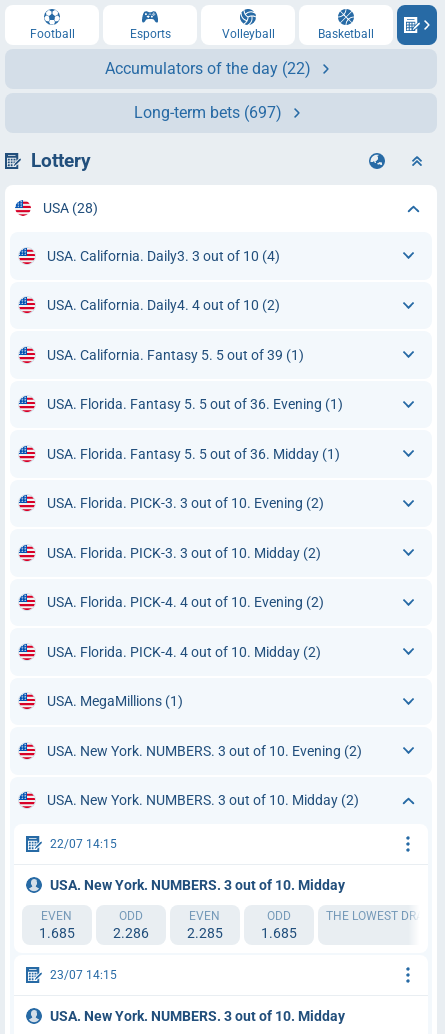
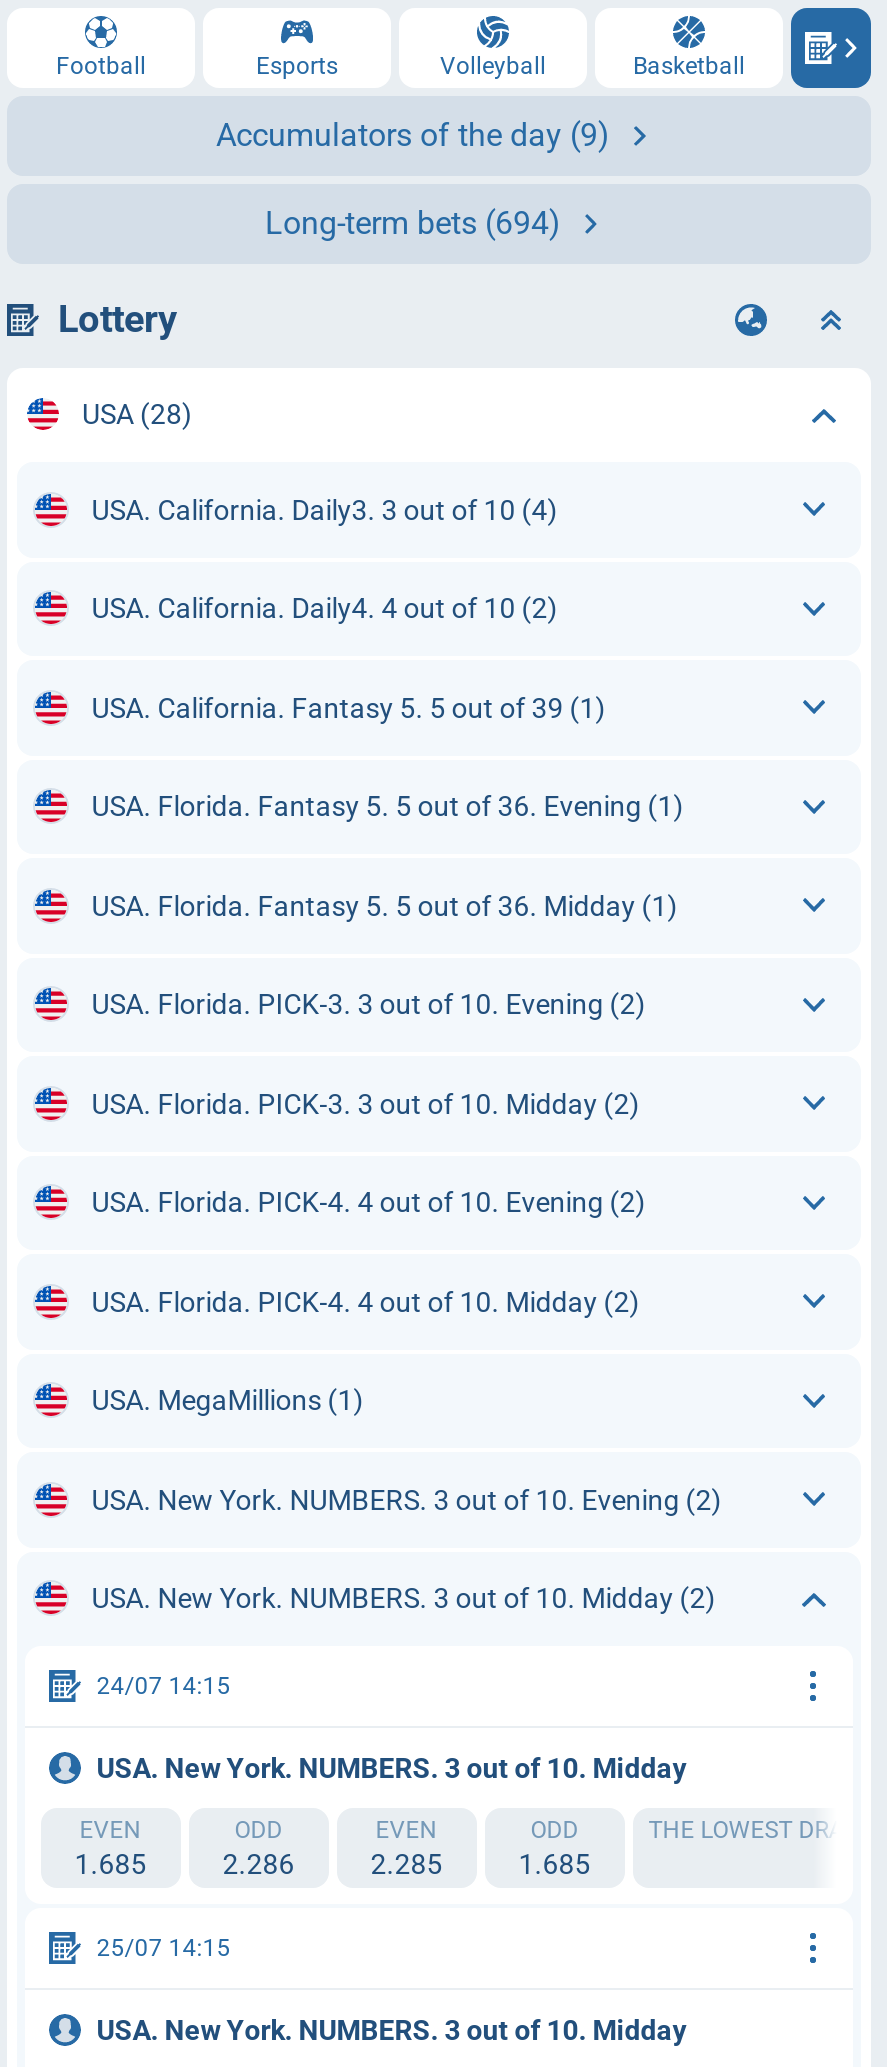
[105,59,311,78] Accumulators of the day (22) -> [216,116,610,154] Accumulators of the day (9)
[134,103,282,122] Long-term bets (697) -> [265,204,561,242] Long-term bets (694)
[50,837,117,851] 22/07 14:15 -> [97,1672,231,1700] 24/07 14:15
[50,968,117,982] 23/07 14:15 -> [97,1934,231,1962] 25/07 14:15

